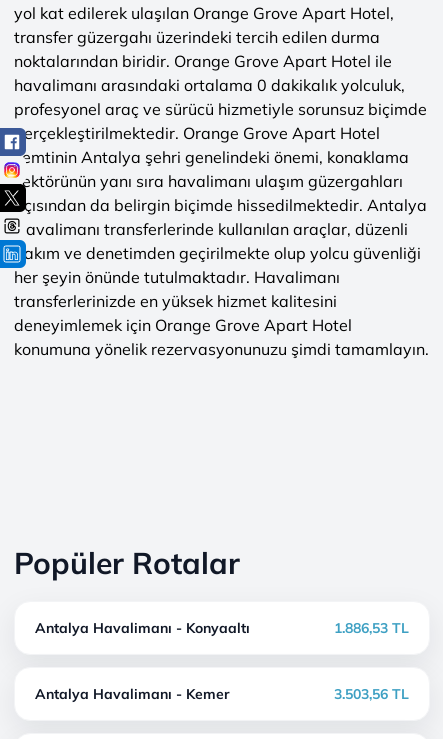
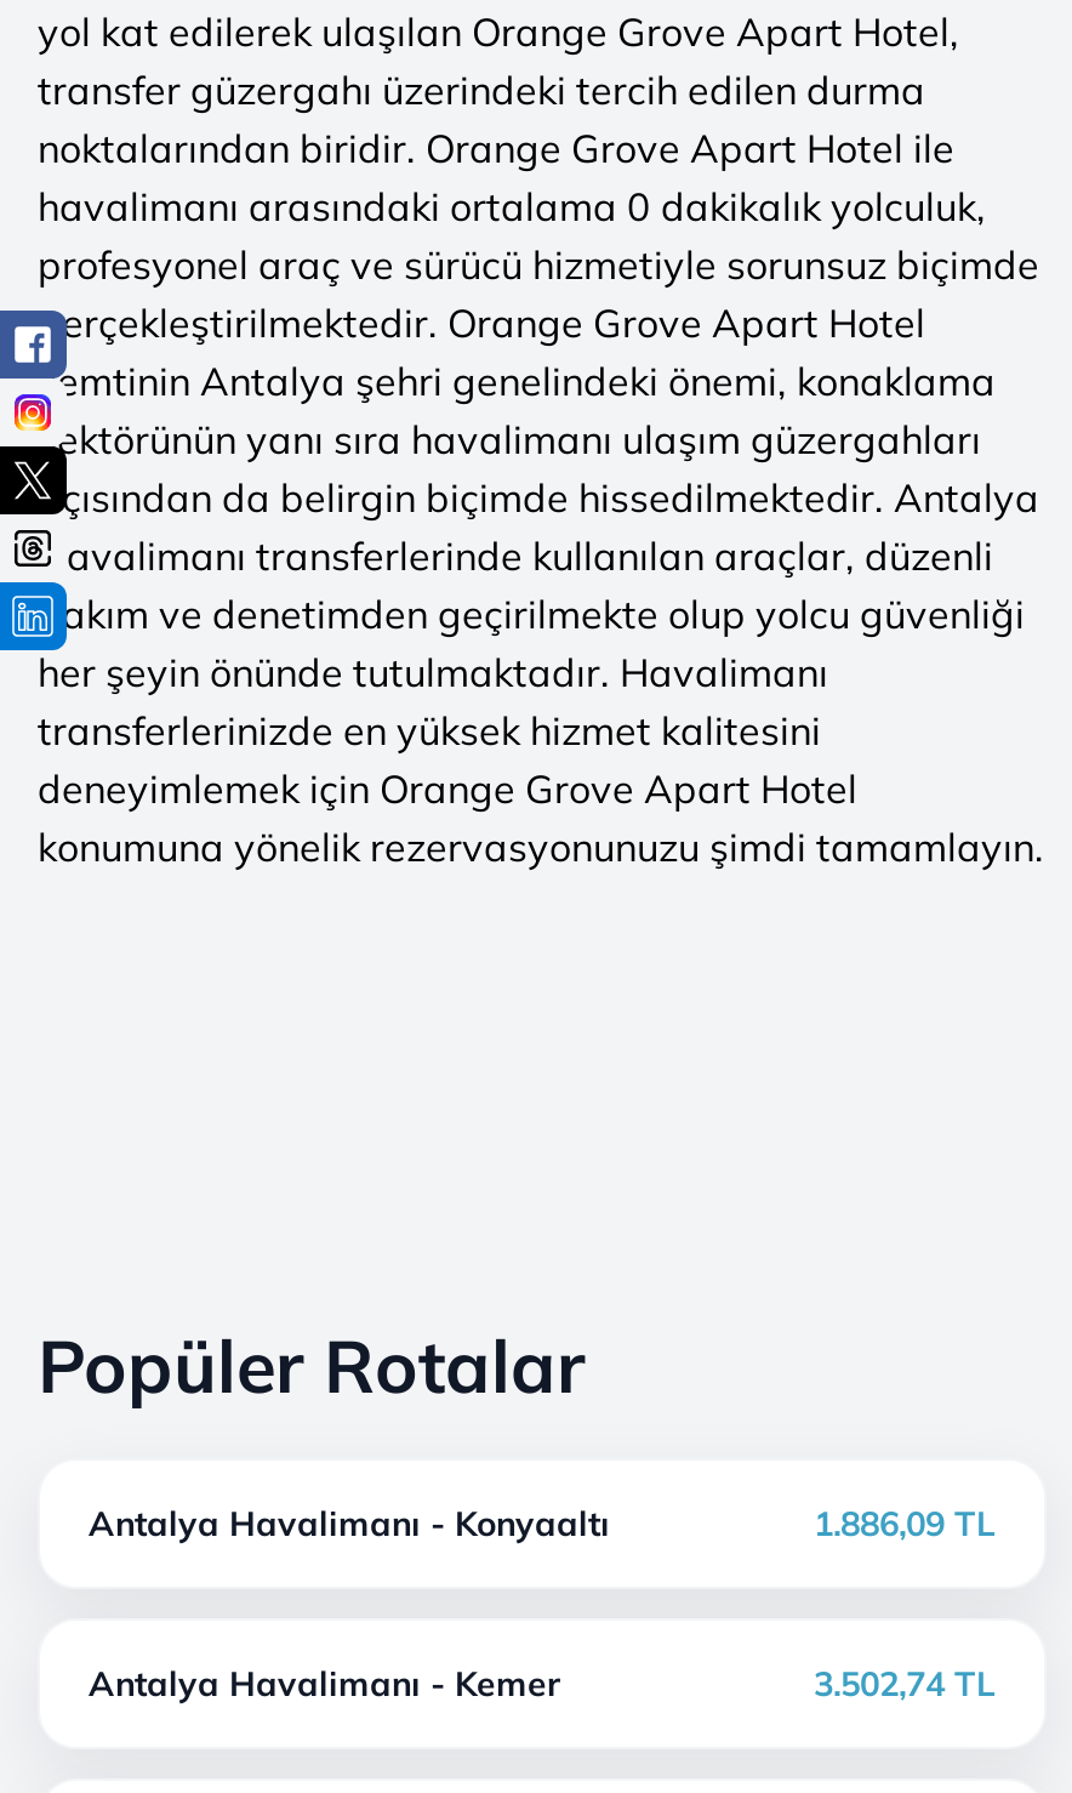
[334,619,409,637] 1.886,53 TL -> [814,1502,996,1546] 1.886,09 TL
[334,685,409,703] 3.503,56 TL -> [814,1662,996,1706] 3.502,74 TL

